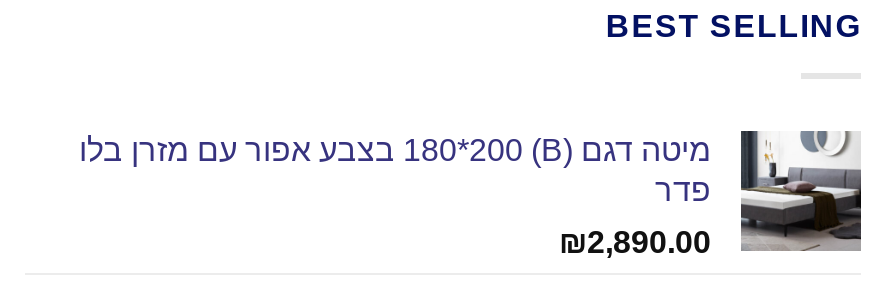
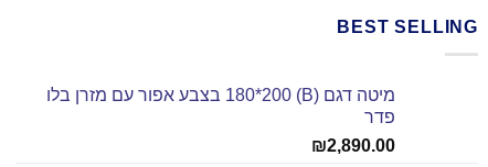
[739,129,863,253] [image] -> none

